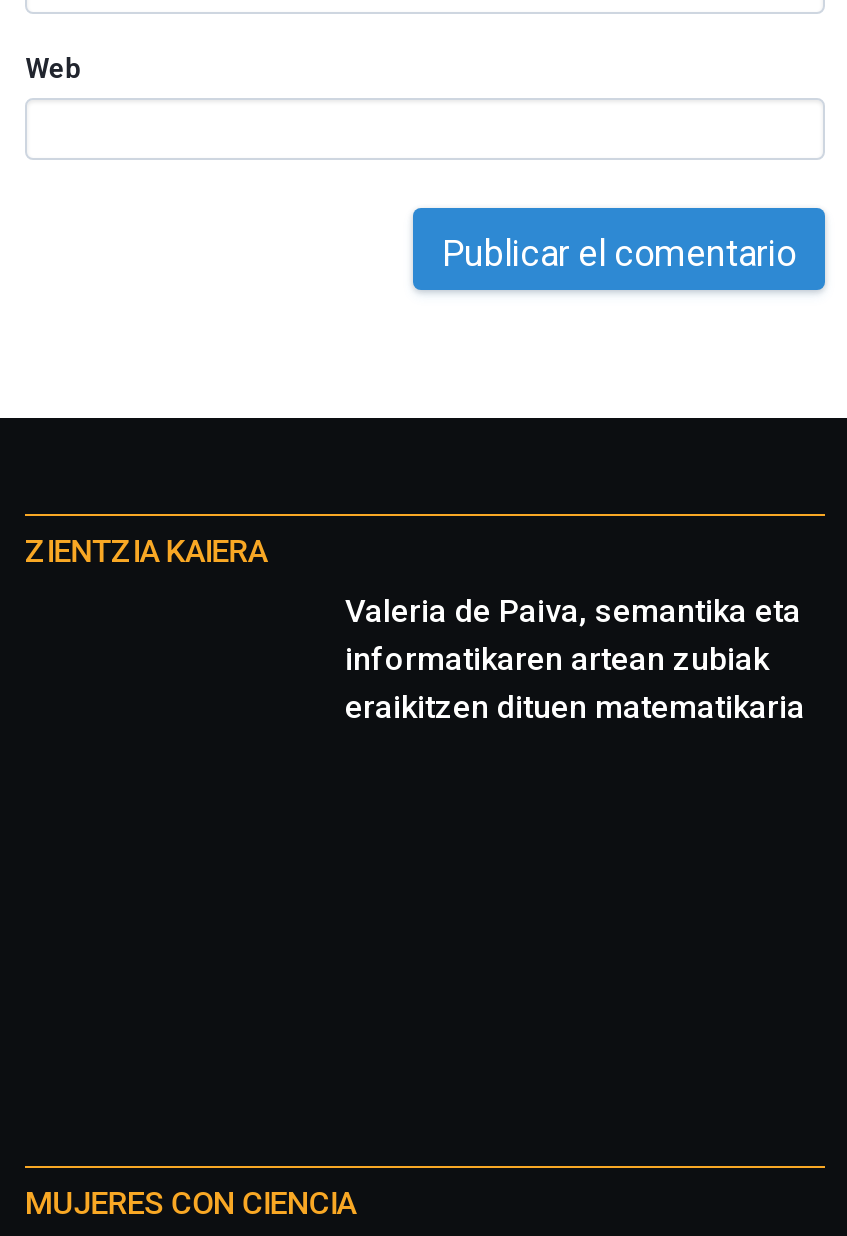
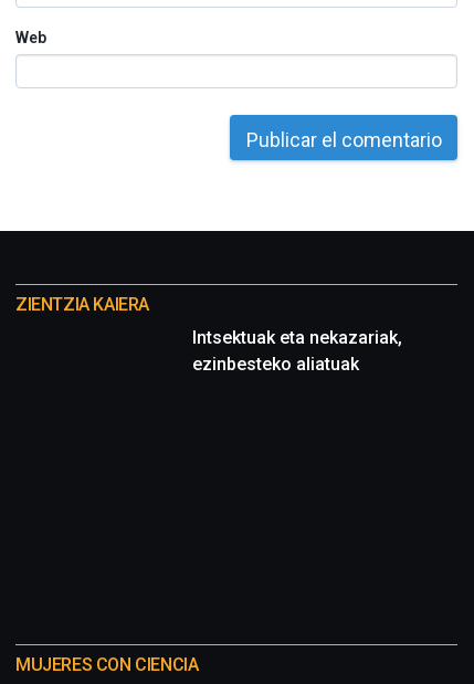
[345,592,805,726] Valeria de Paiva, semantika eta | informatikaren artean zubiak | eraikitzen dituen matematikaria -> [192,327,402,374] Intsektuak eta nekazariak, | ezinbesteko aliatuak

